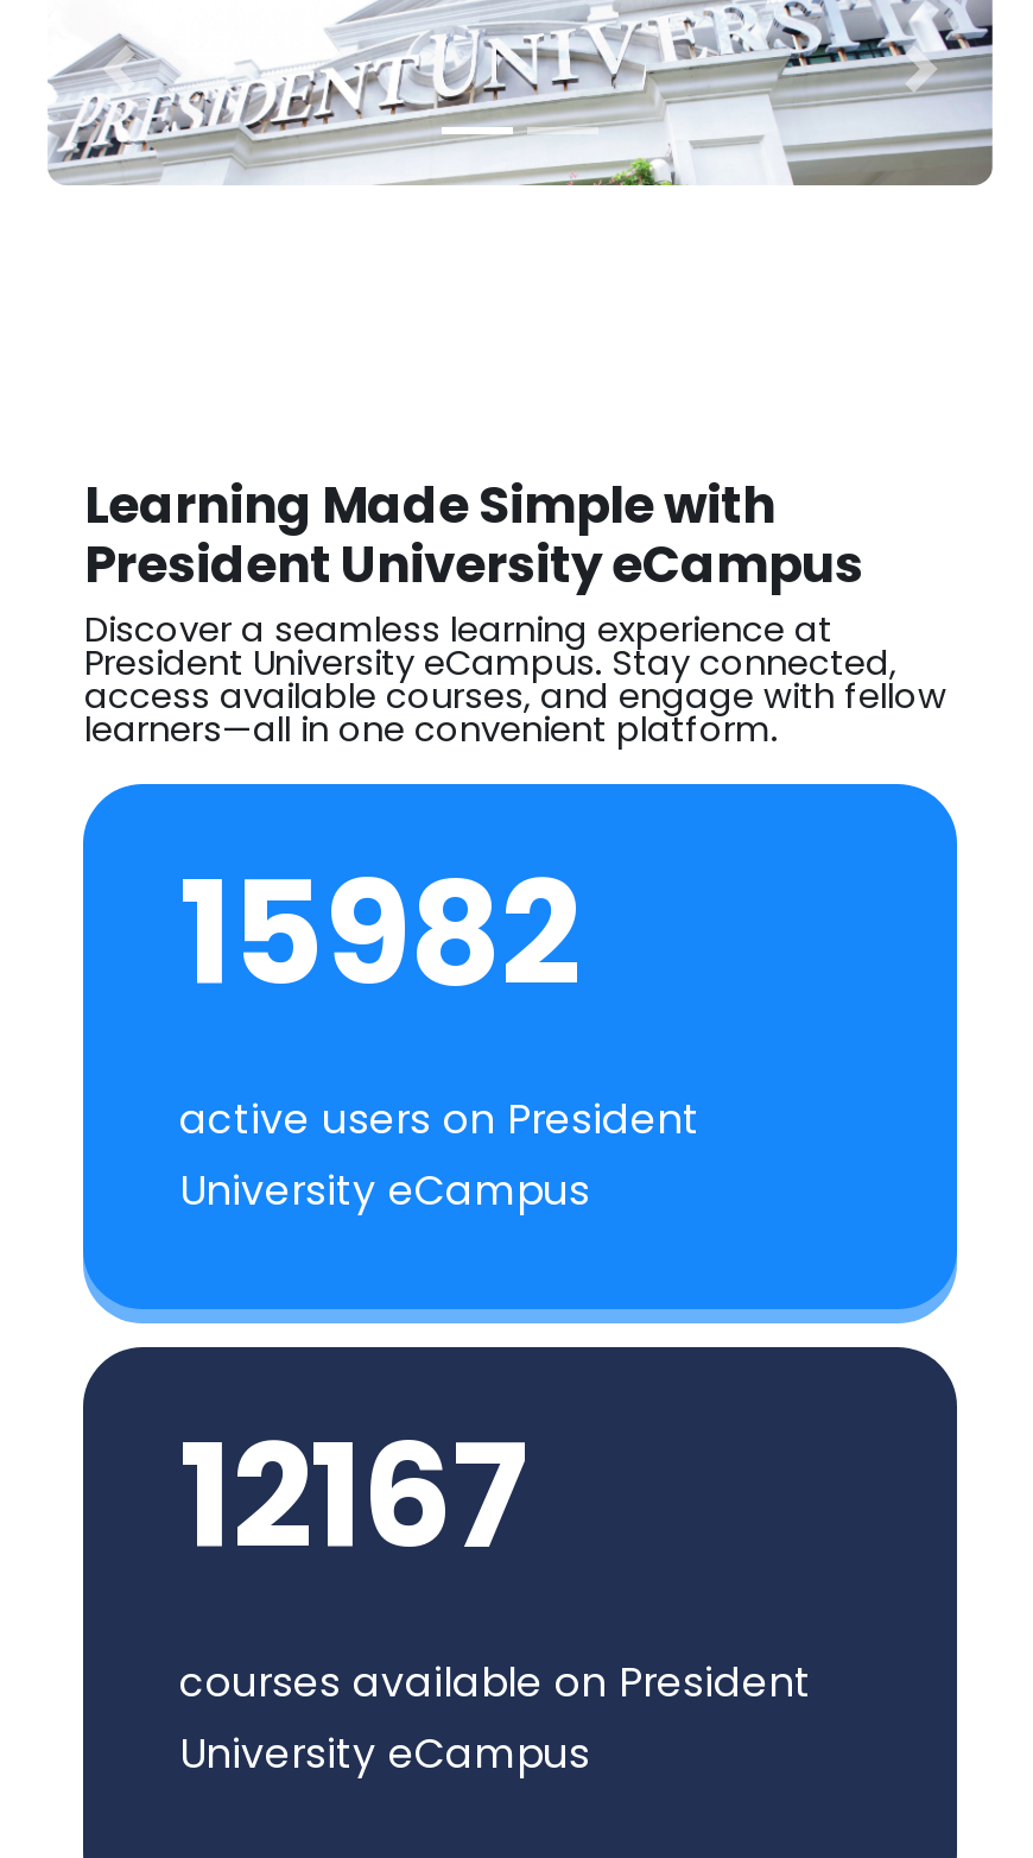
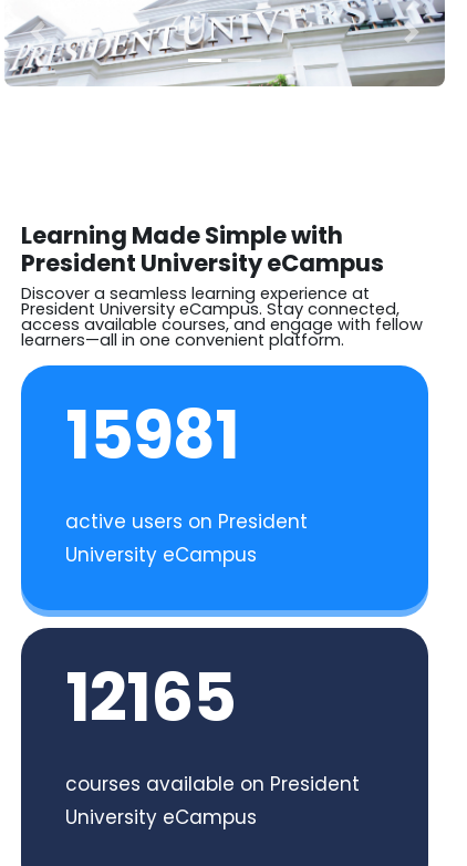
[179,835,578,1034] 15982 -> [66,389,240,482] 15981
[179,1398,526,1597] 12167 -> [66,651,236,745] 12165

